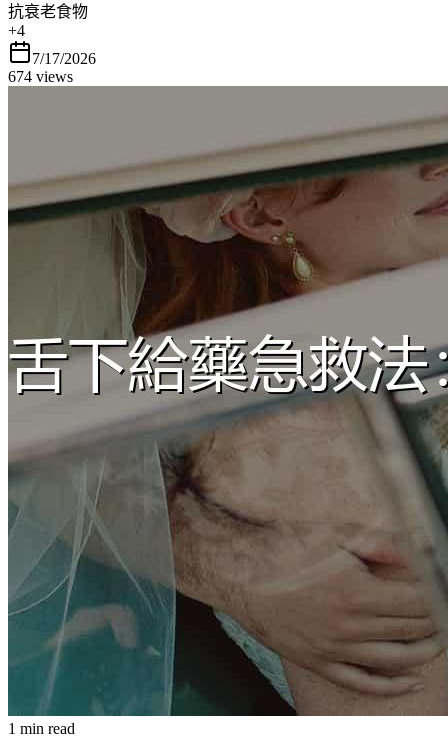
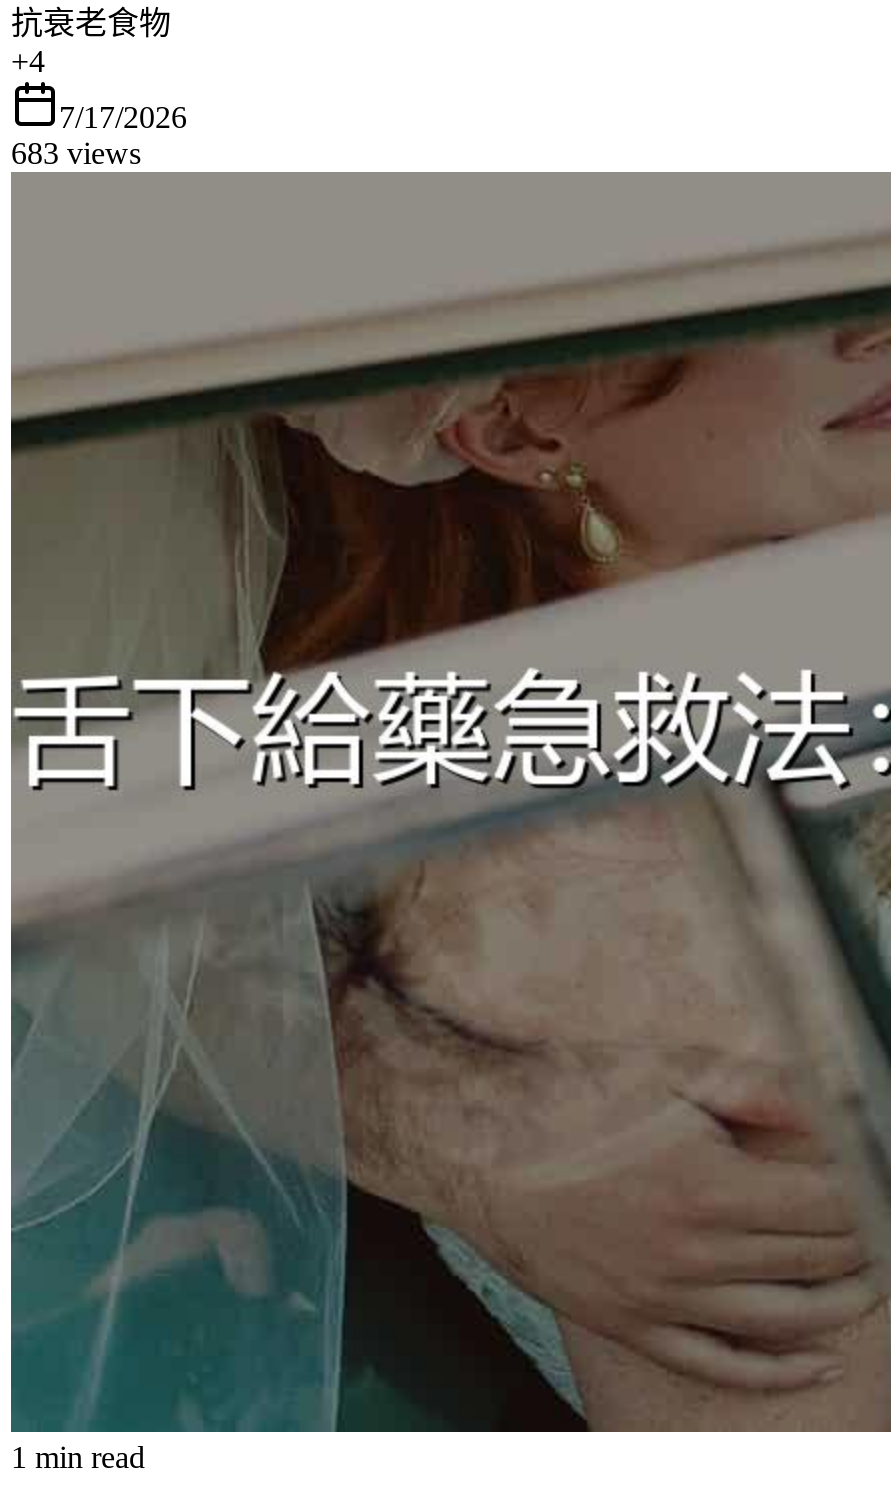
[8,68,73,85] 674 views -> [11,137,141,171] 683 views

